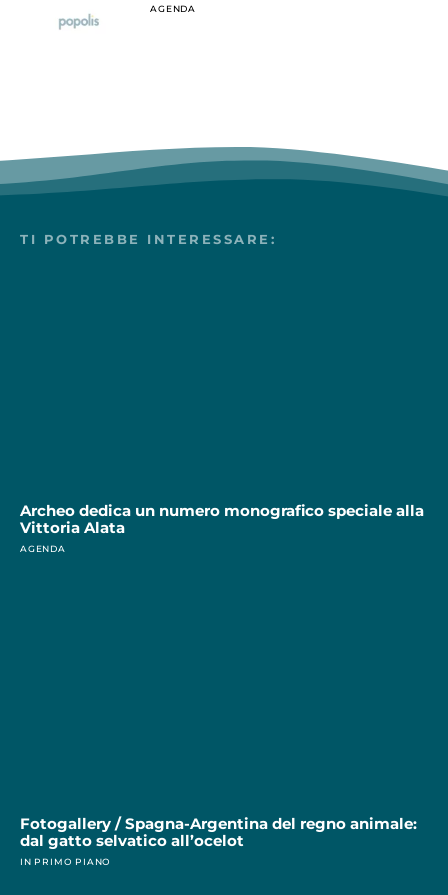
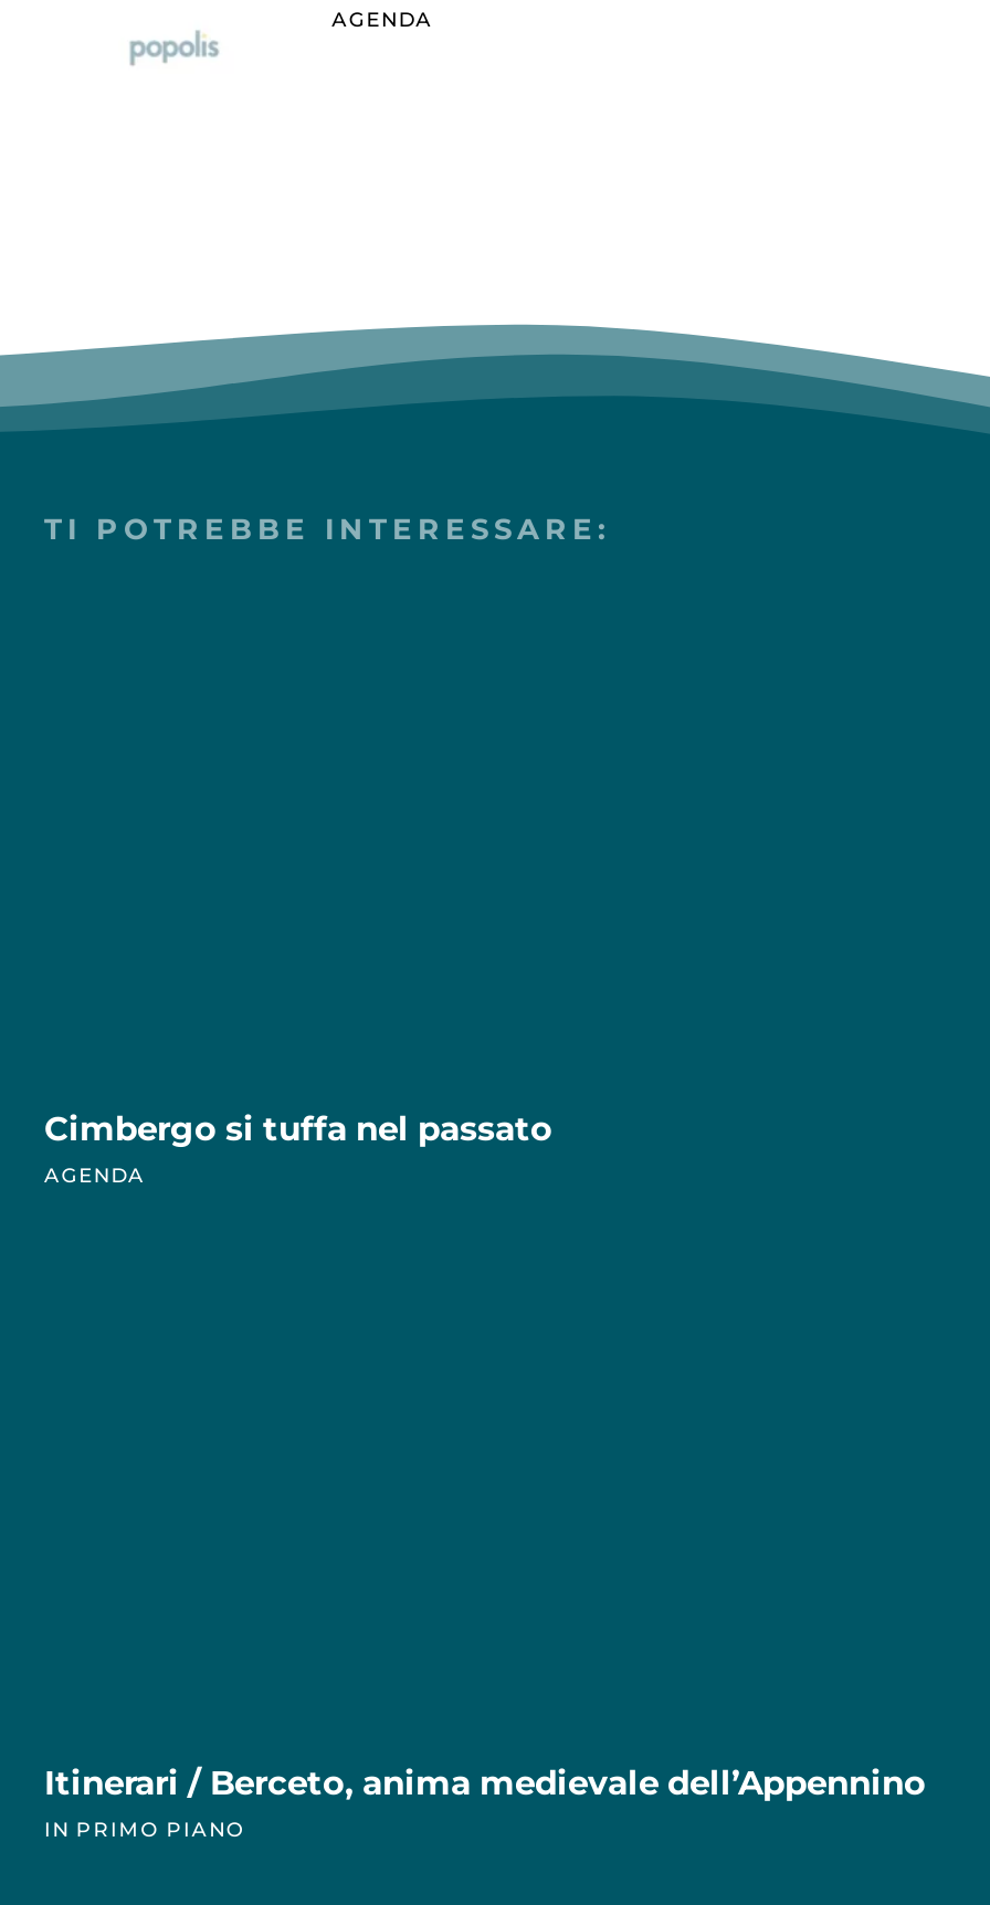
[20,501,424,537] Archeo dedica un numero monografico speciale alla | Vittoria Alata -> [44,1107,552,1149] Cimbergo si tuffa nel passato
[20,814,417,850] Fotogallery / Spagna-Argentina del regno animale: | dal gatto selvatico all’ocelot -> [44,1762,926,1804] Itinerari / Berceto, anima medievale dell’Appennino

